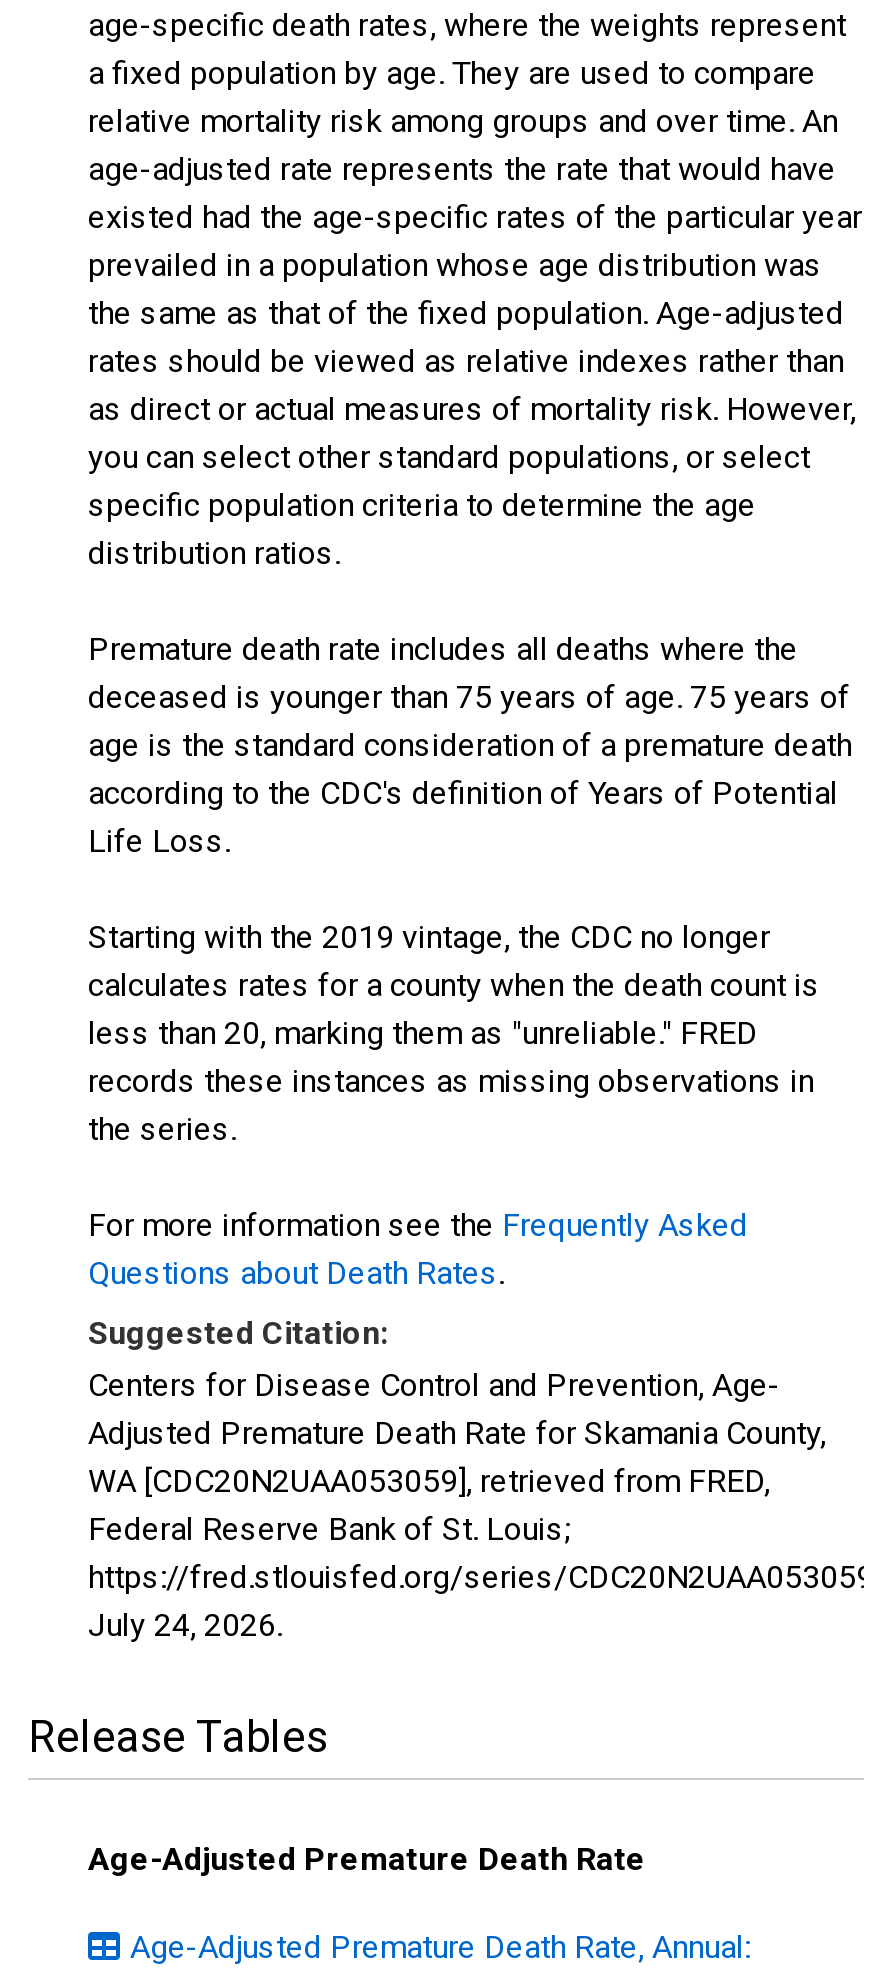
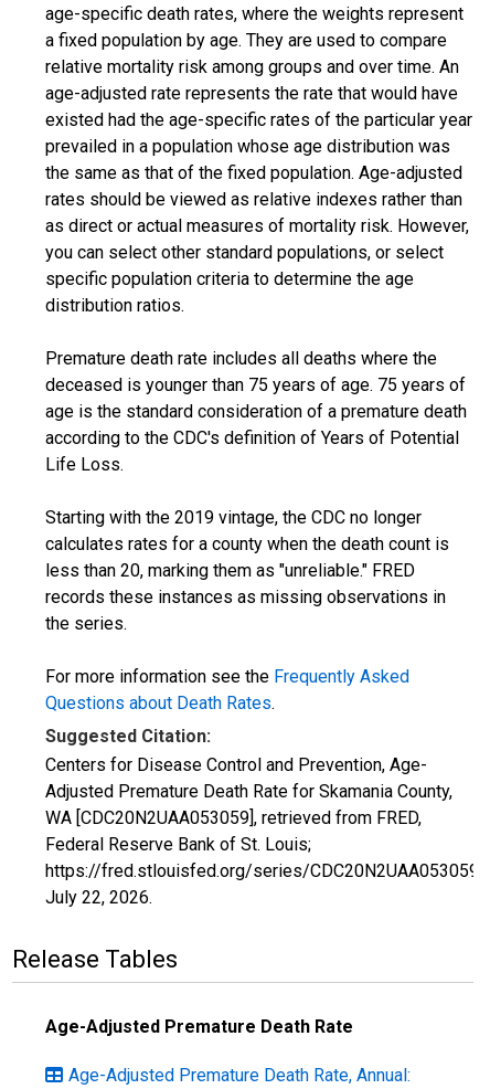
[88,1606,282,1644] July 24, 2026. -> [45,887,152,908] July 22, 2026.

